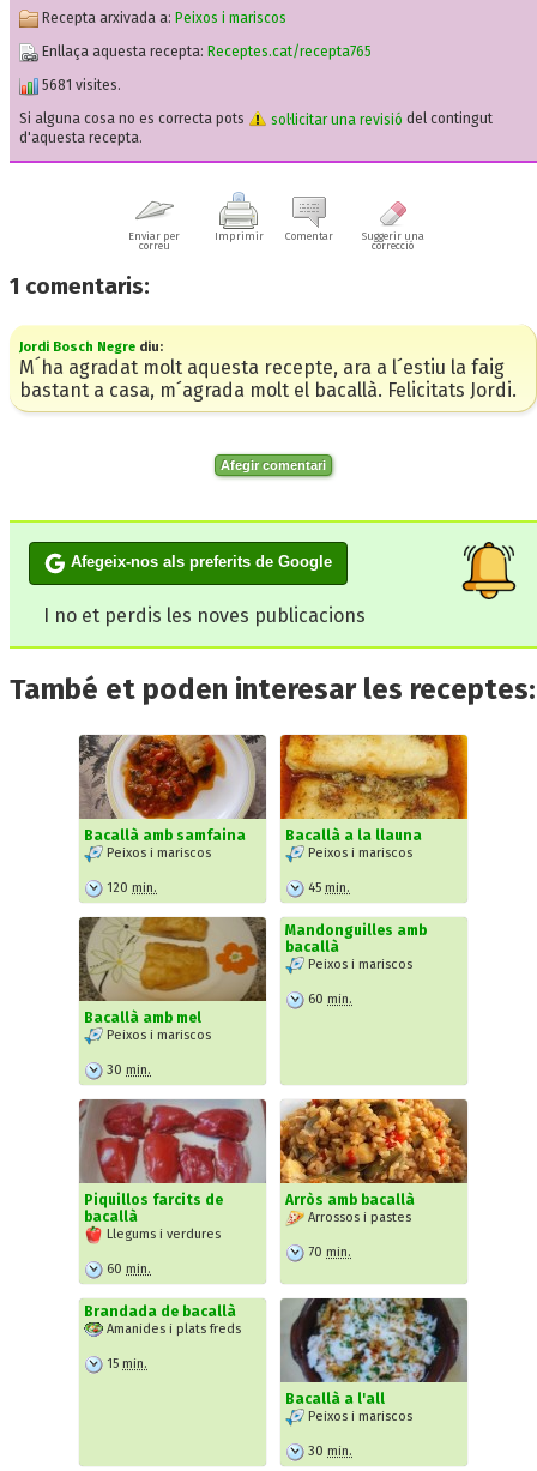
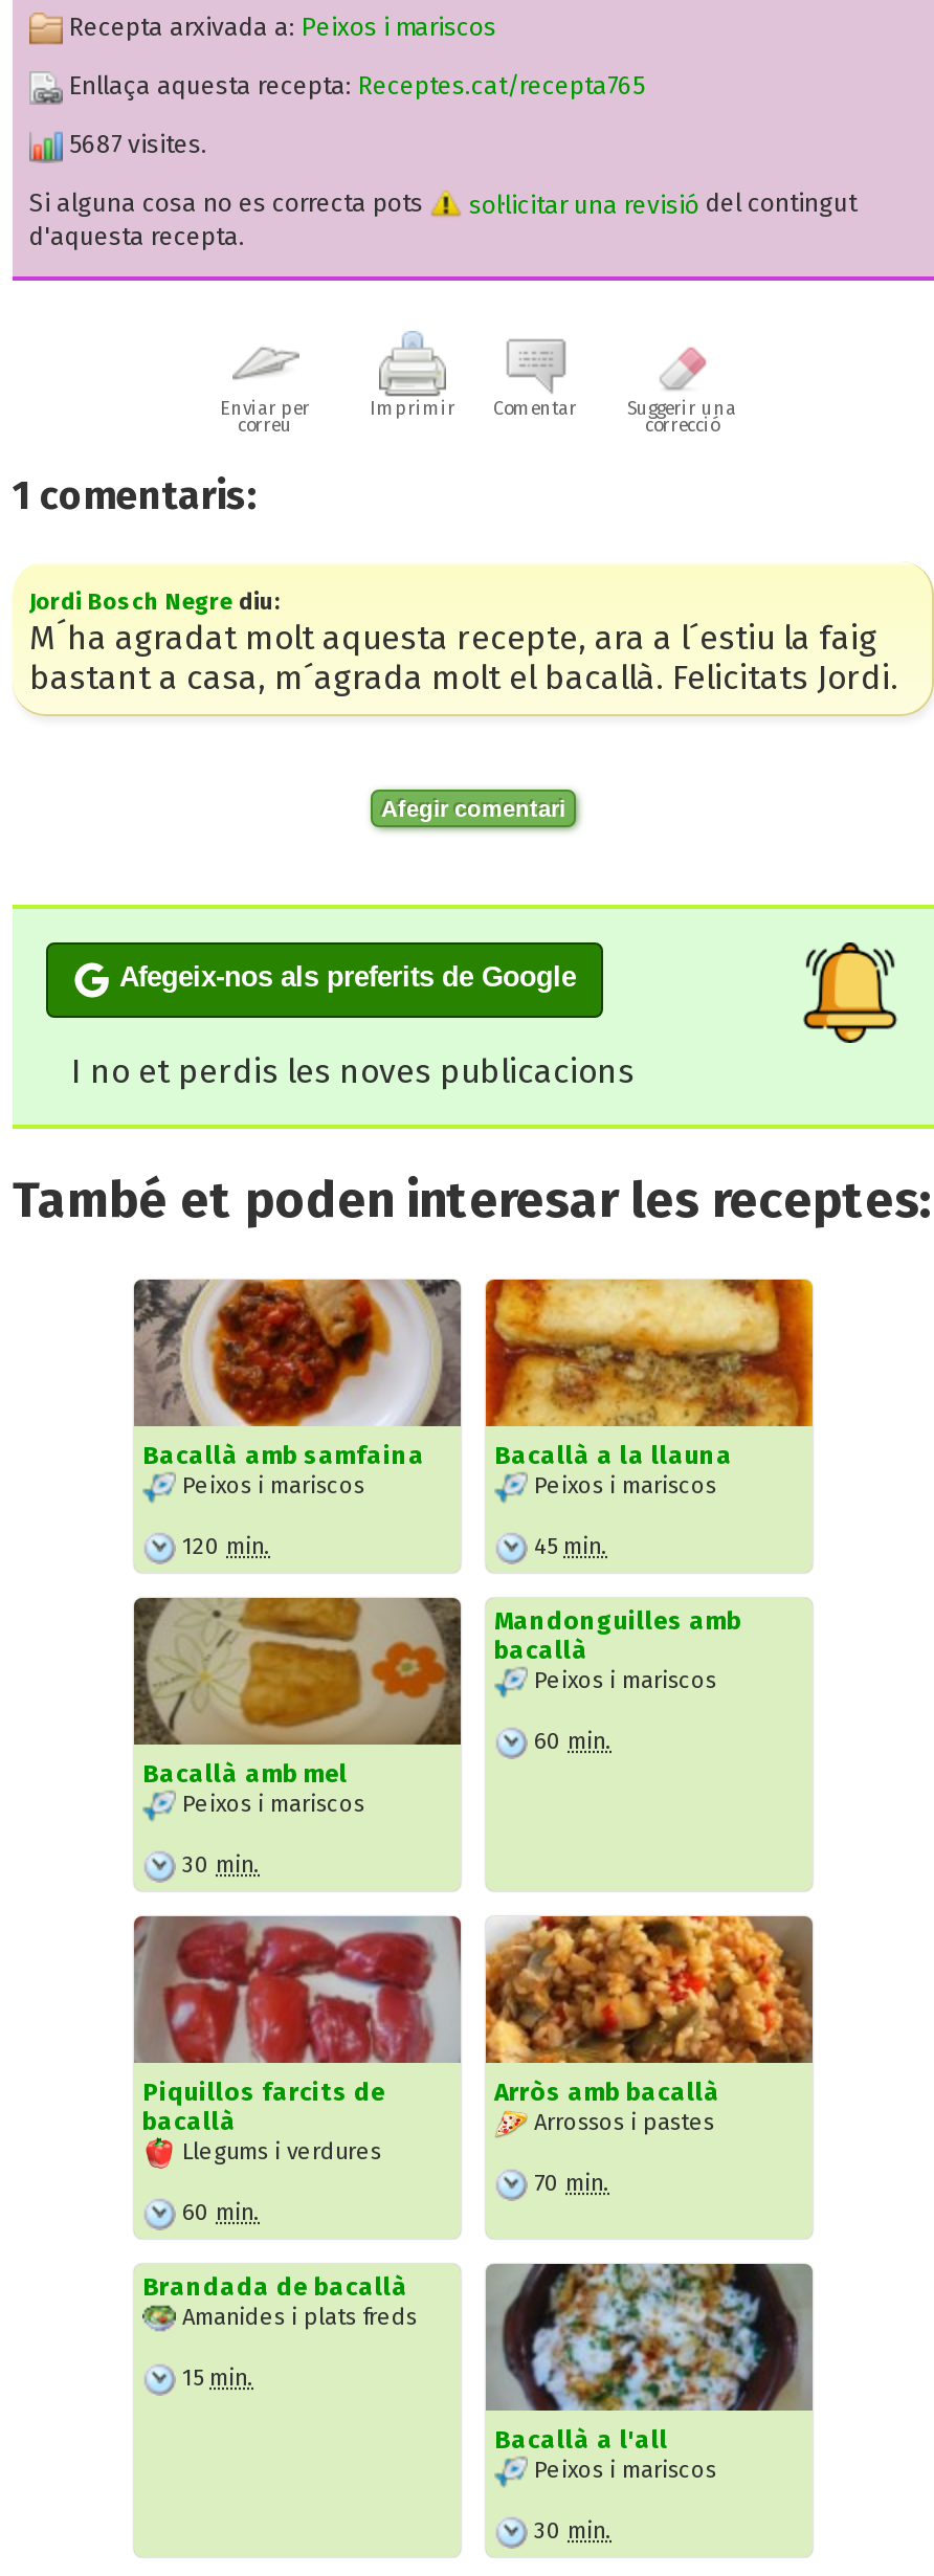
[38,77,121,94] 5681 visites. -> [63,131,207,160] 5687 visites.

